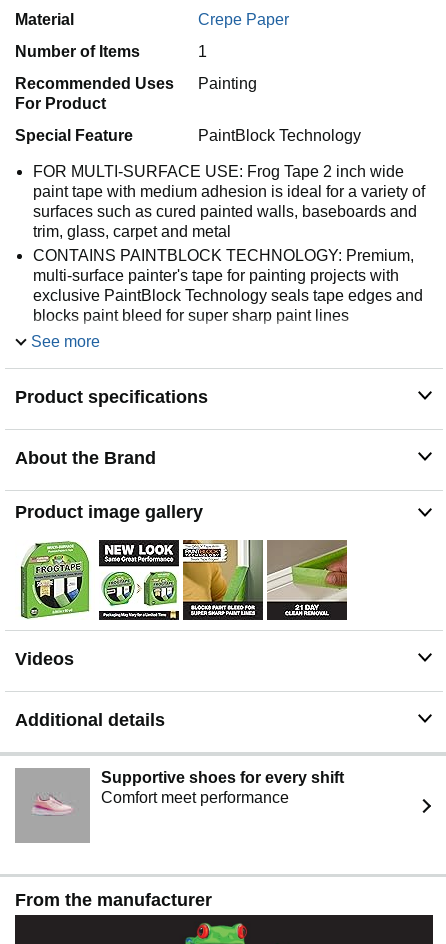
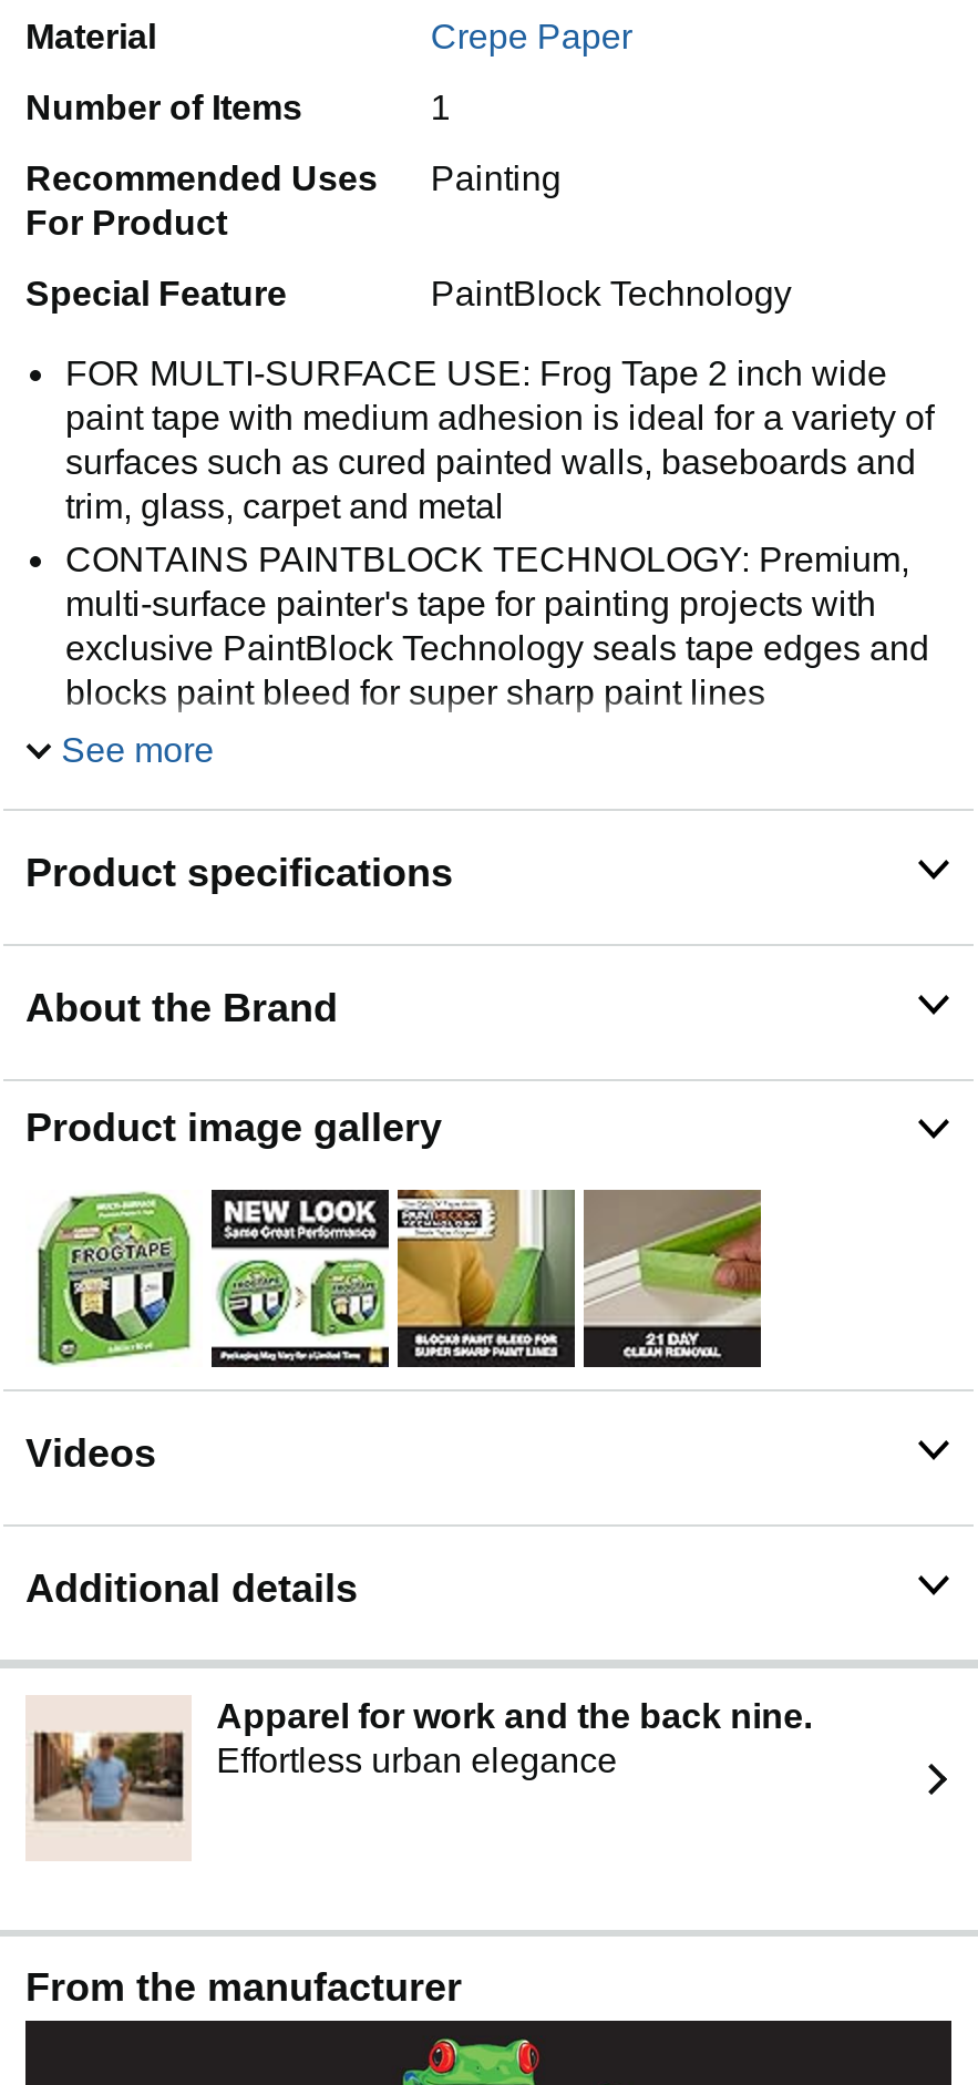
[15,768,344,843] [image] | Supportive shoes for every shift | Comfort meet performance -> [28,1697,812,1859] [image] | Apparel for work and the back nine. | Effortless urban elegance

